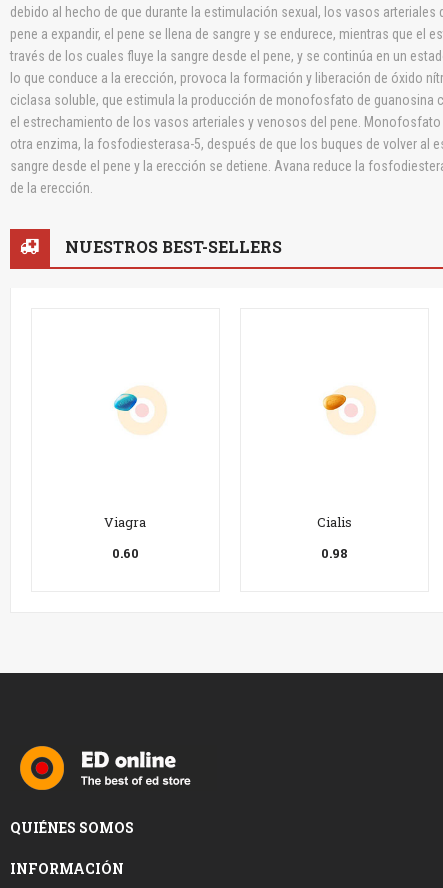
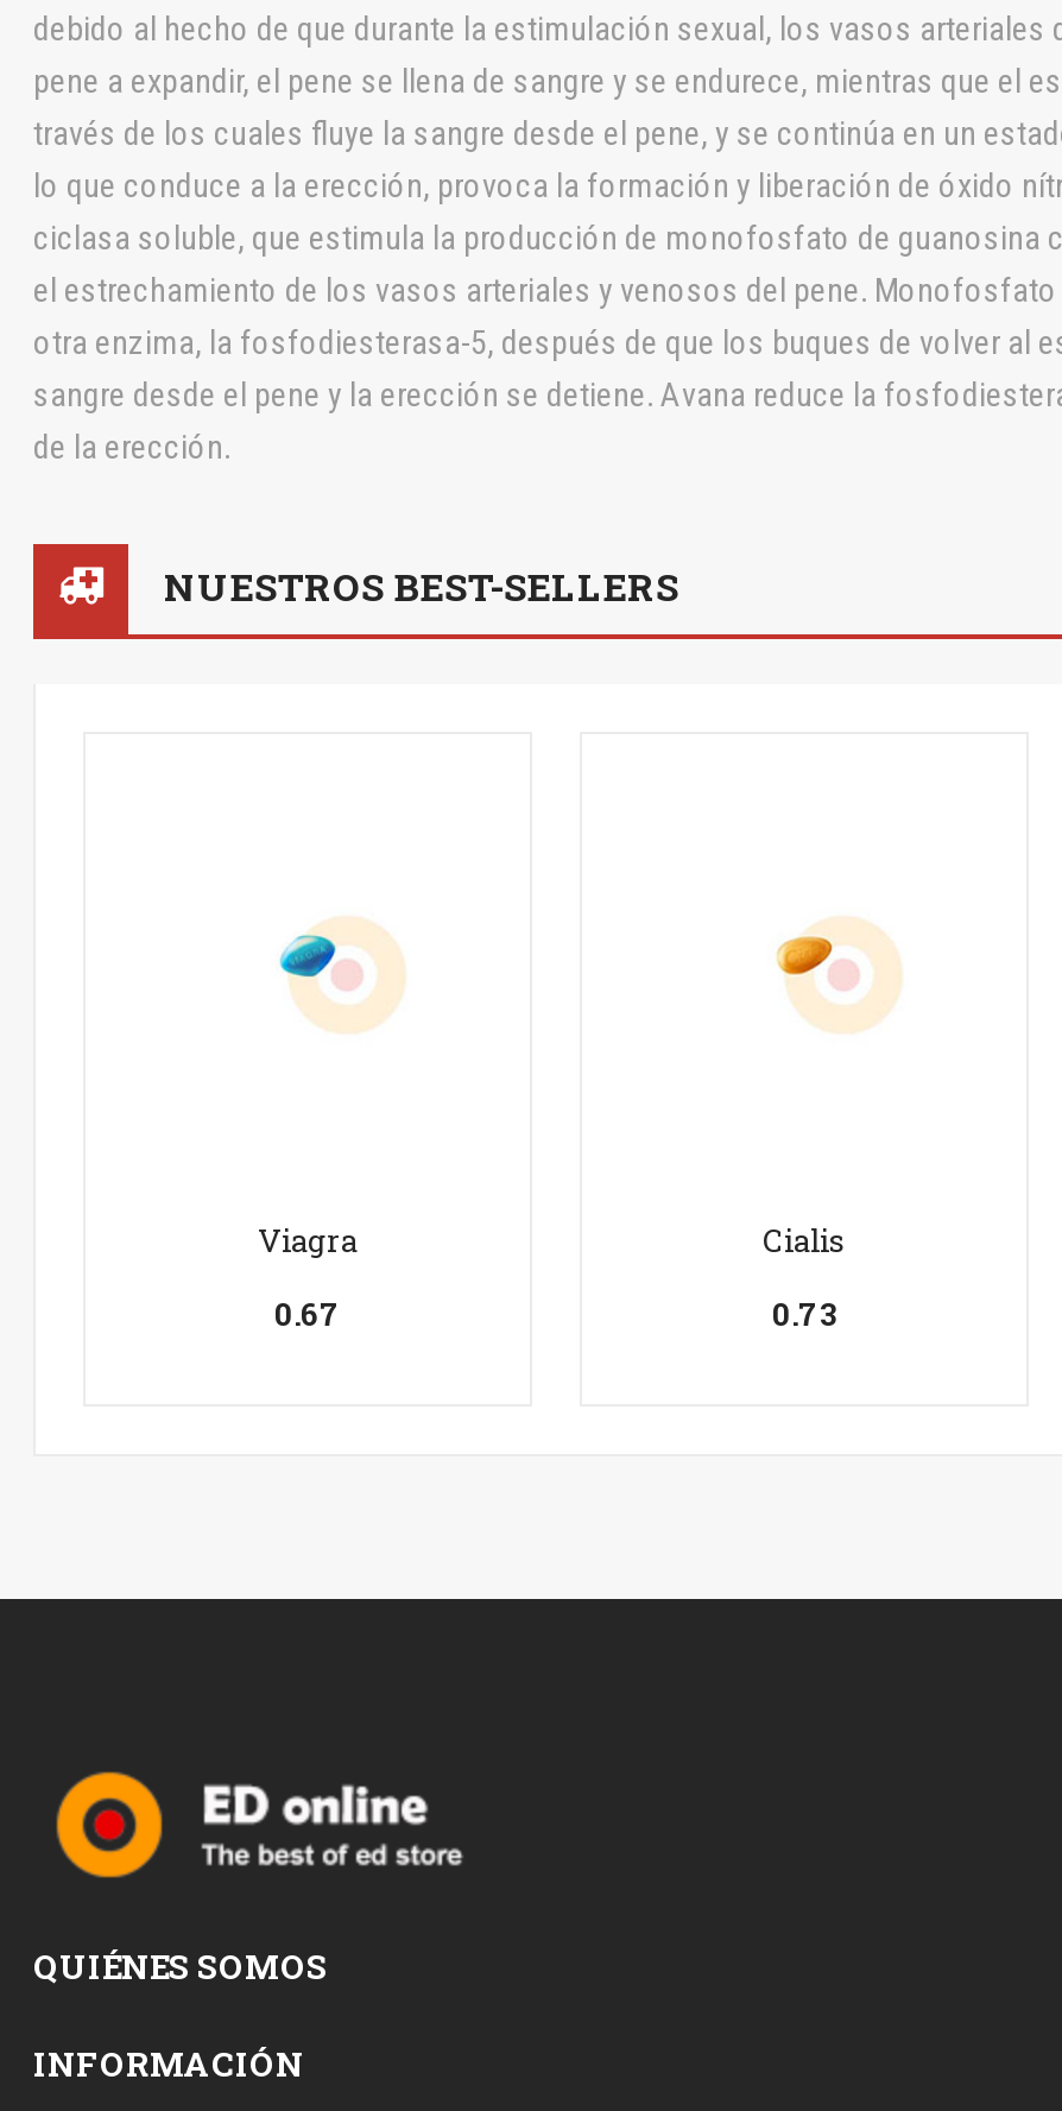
[112,544,139,562] 0.60 -> [274,1292,341,1335] 0.67
[321,544,348,562] 0.98 -> [772,1292,836,1335] 0.73

